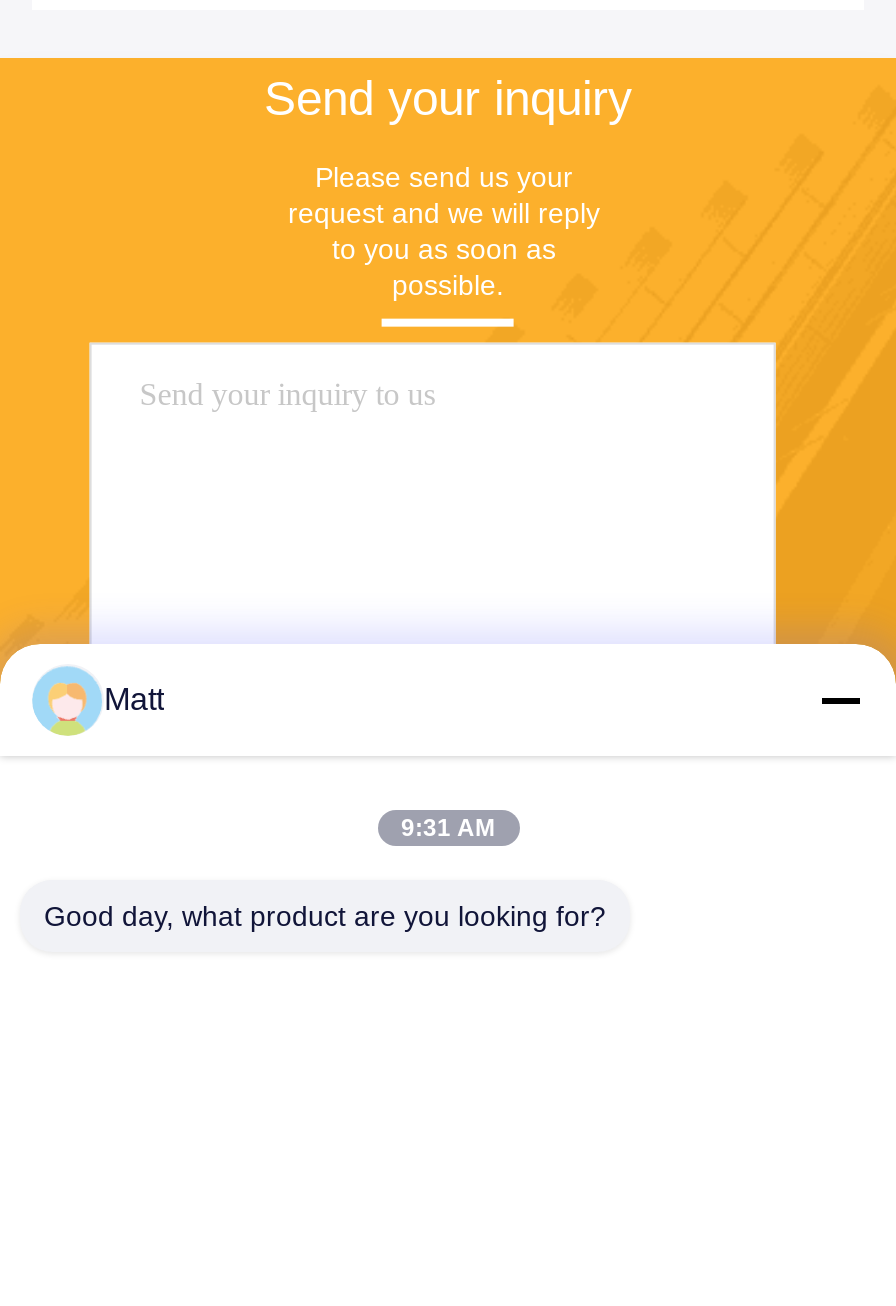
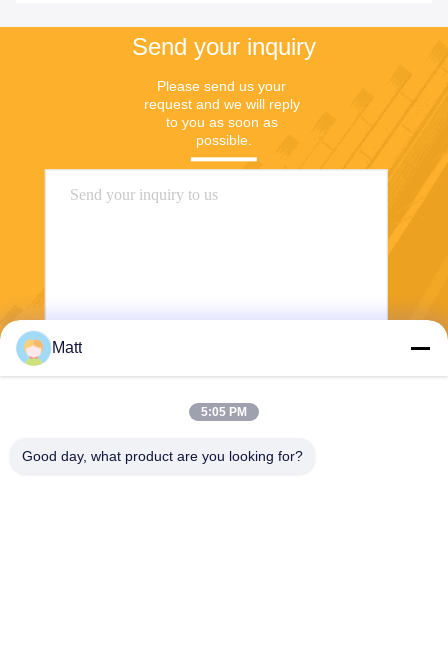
[401,814,495,842] 9:31 AM -> [201,405,247,419] 5:05 PM

